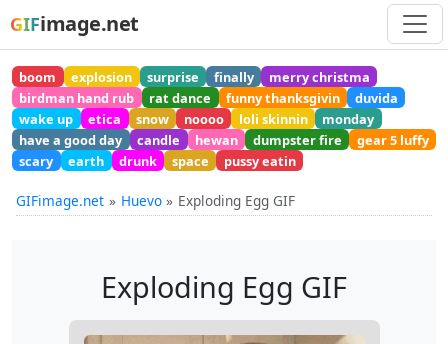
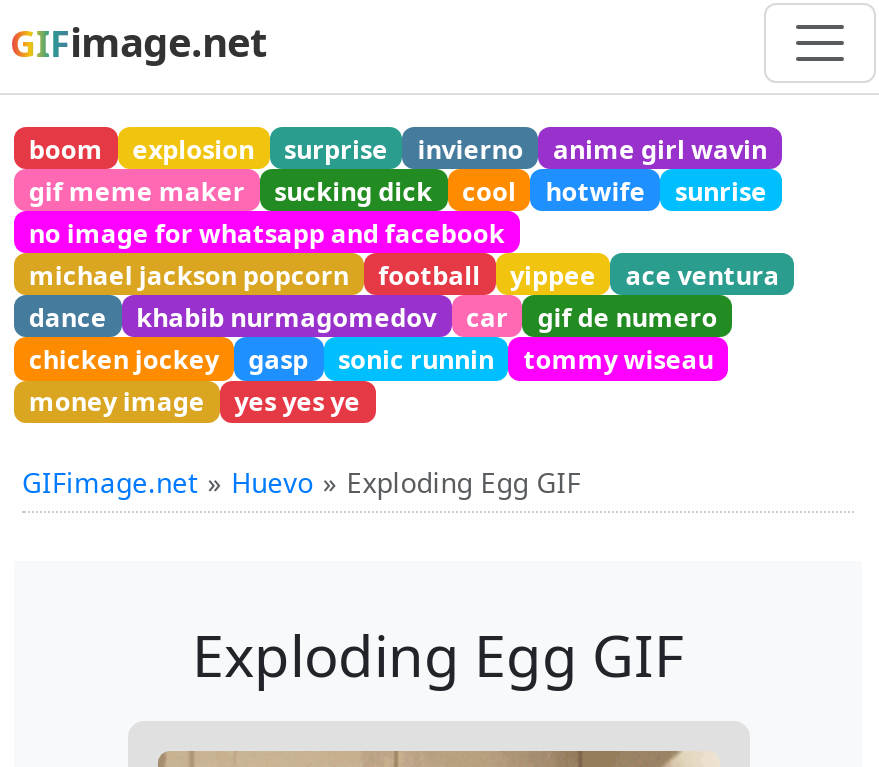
[19,67,428,170] finally | merry christma | birdman hand rub | rat dance | funny thanksgivin | duvida | wake up | etica | snow | noooo | loli skinnin | monday | have a good day | candle | hewan | dumpster fire | gear 5 luffy | scary | earth | drunk | space | pussy eatin -> [29,130,779,419] invierno | anime girl wavin | gif meme maker | sucking dick | cool | hotwife | sunrise | no image for whatsapp and facebook | michael jackson popcorn | football | yippee | ace ventura | dance | khabib nurmagomedov | car | gif de numero | chicken jockey | gasp | sonic runnin | tommy wiseau | money image | yes yes ye

